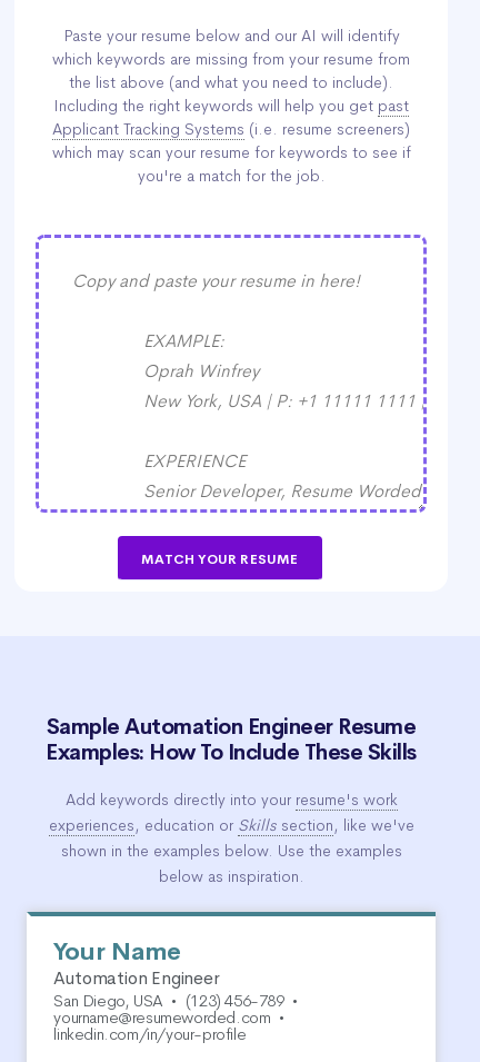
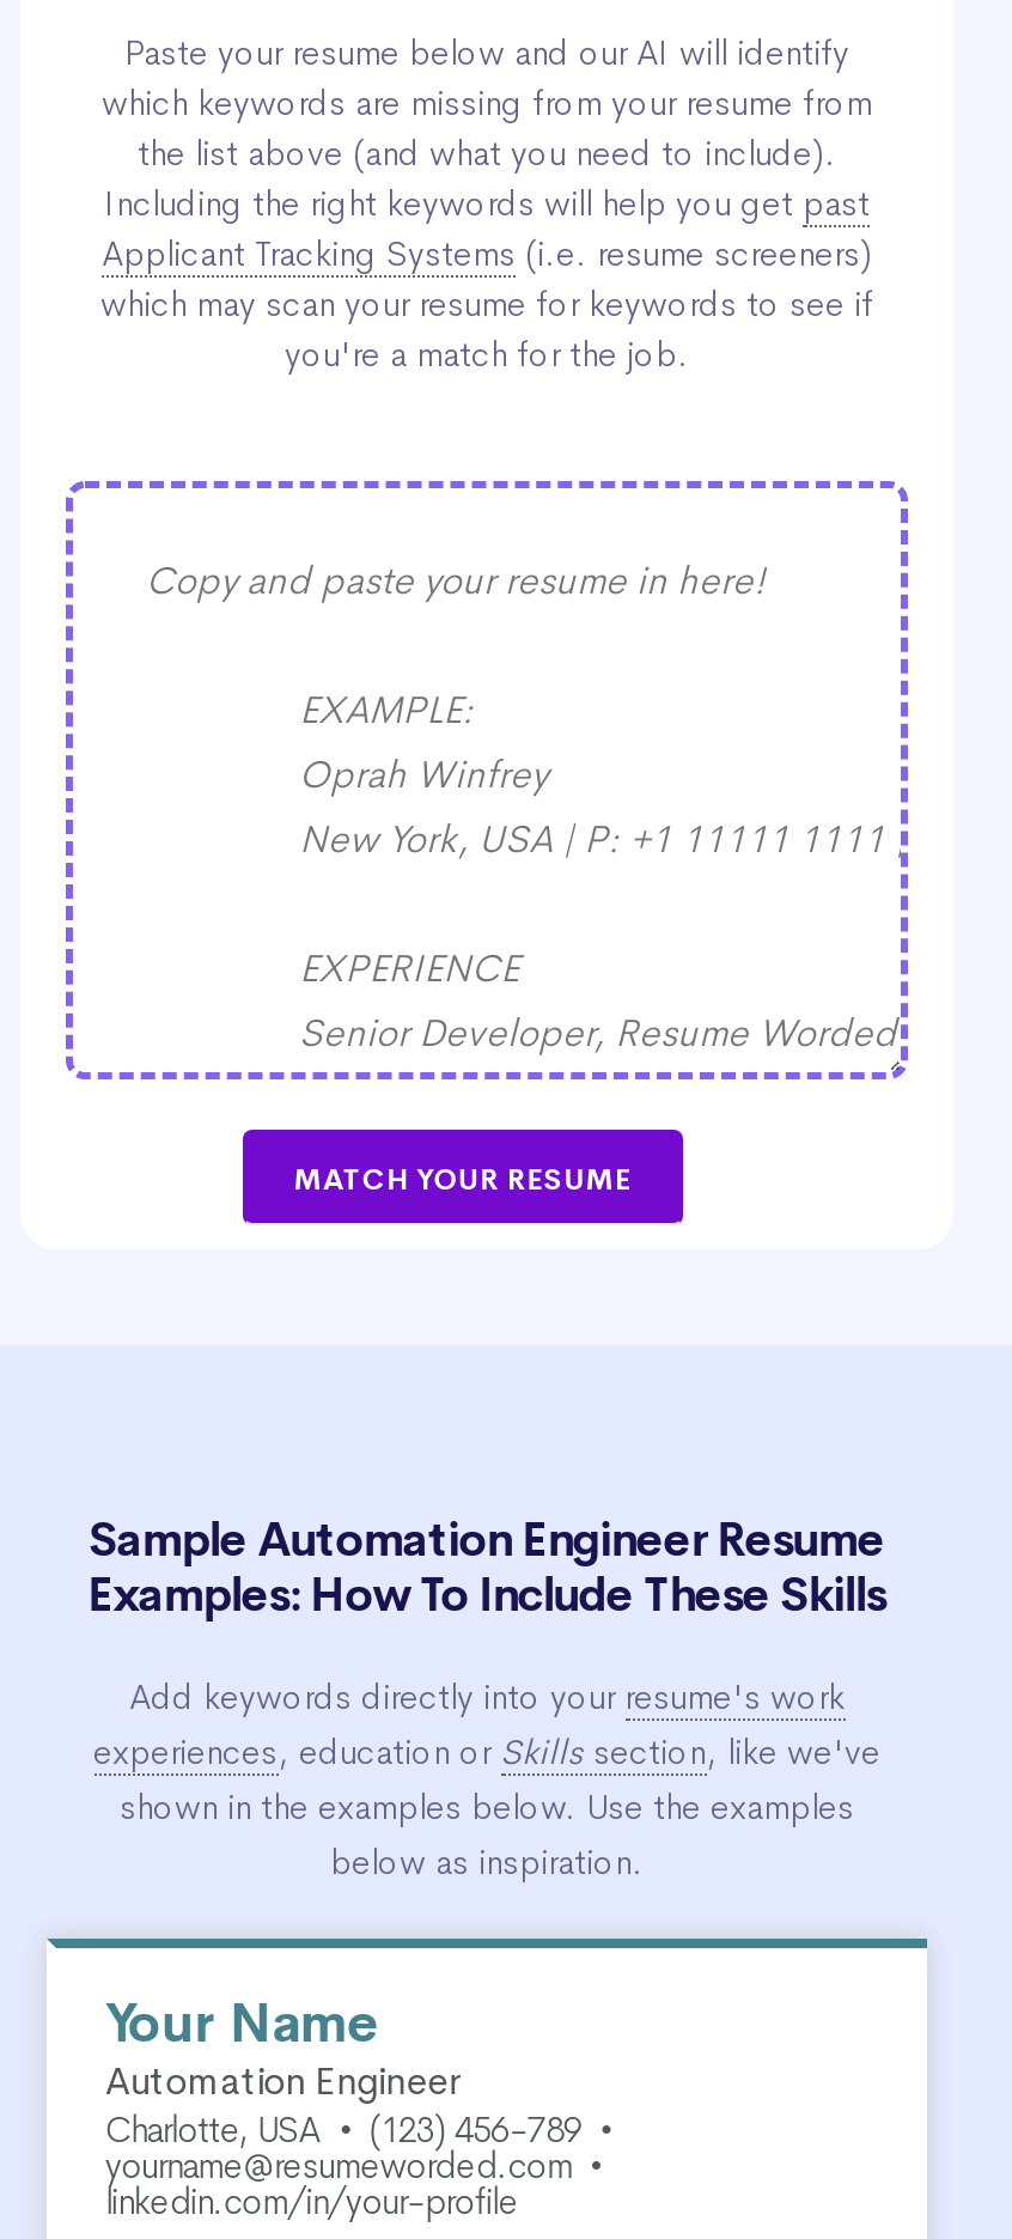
[54,989,302,1010] San Diego, USA • (123) 456-789 • -> [105,2105,621,2151] Charlotte, USA • (123) 456-789 •

